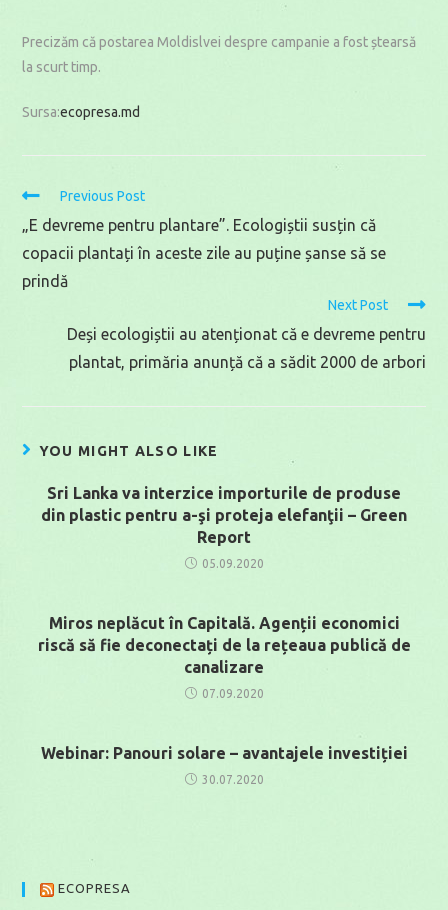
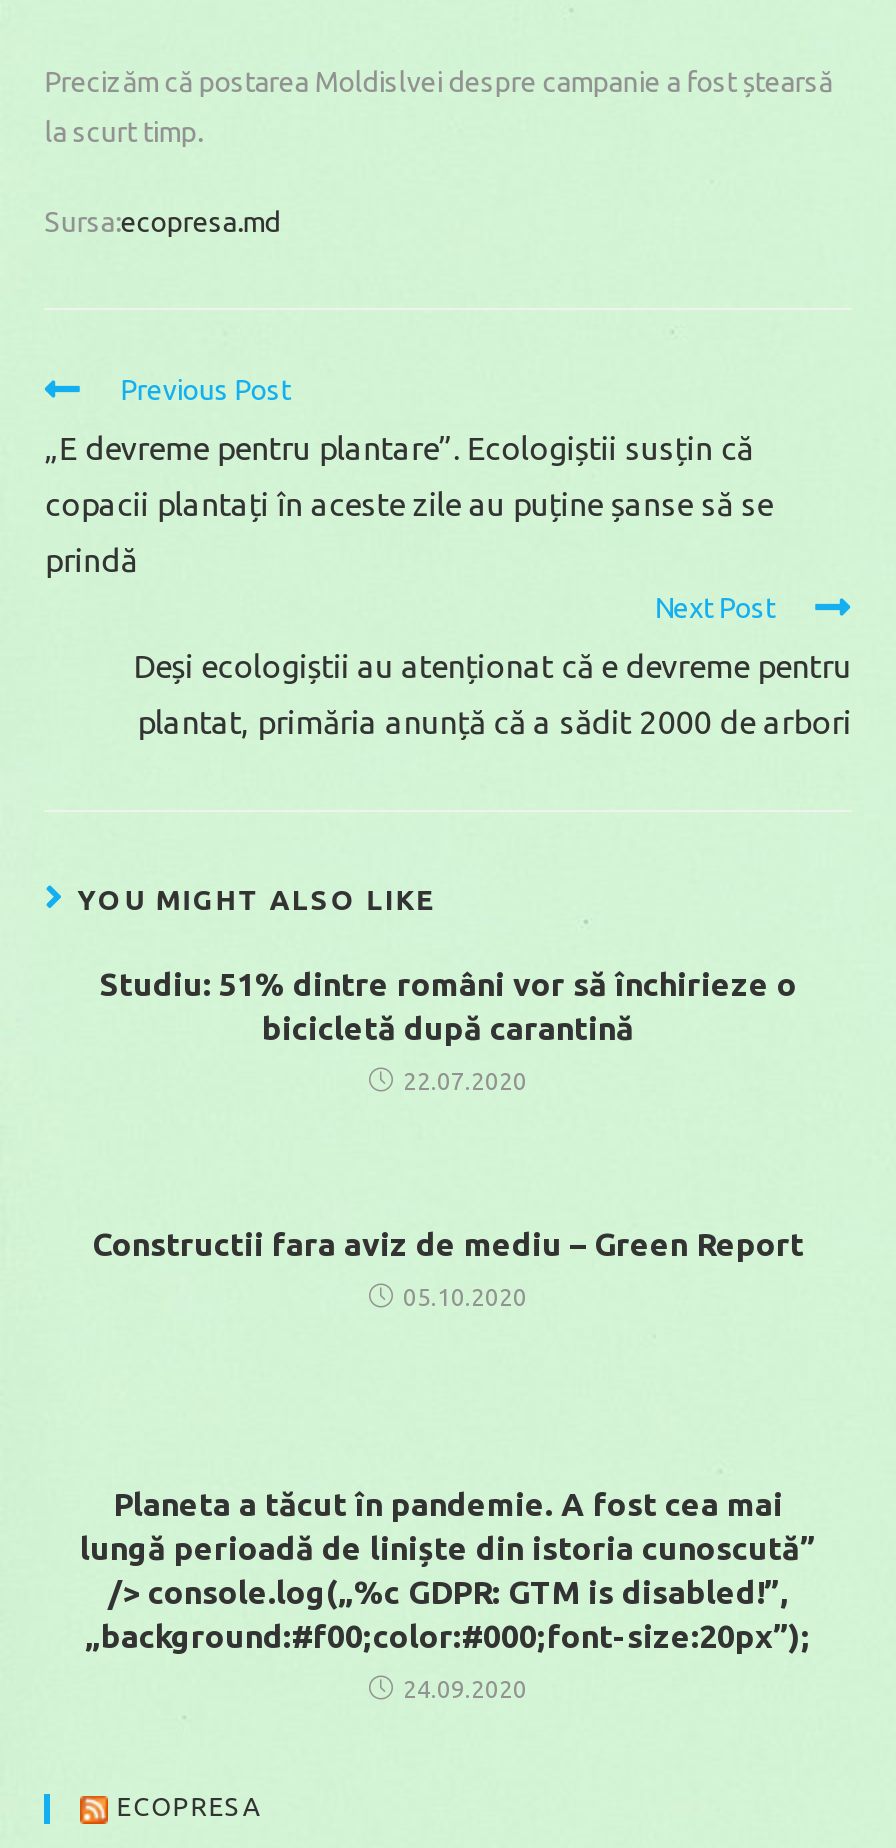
[41,484,407,546] Sri Lanka va interzice importurile de produse | din plastic pentru a-şi proteja elefanţii – Green | Report -> [99,966,797,1046] Studiu: 51% dintre români vor să închirieze o | bicicletă după carantină
[201,557,263,570] 05.09.2020 -> [403,1068,527,1094] 22.07.2020
[37,614,410,676] Miros neplăcut în Capitală. Agenții economici | riscă să fie deconectați de la rețeaua publică de | canalizare -> [92,1226,804,1262] Constructii fara aviz de mediu – Green Report
[201,687,263,700] 07.09.2020 -> [403,1284,527,1310] 05.10.2020
[40,744,407,762] Webinar: Panouri solare – avantajele investiției -> [80,1486,816,1654] Planeta a tăcut în pandemie. A fost cea mai | lungă perioadă de liniște din istoria cunoscută” | /> console.log(„%c GDPR: GTM is disabled!”, | „background:#f00;color:#000;font-size:20px”);
[201,773,263,786] 30.07.2020 -> [403,1676,527,1702] 24.09.2020

